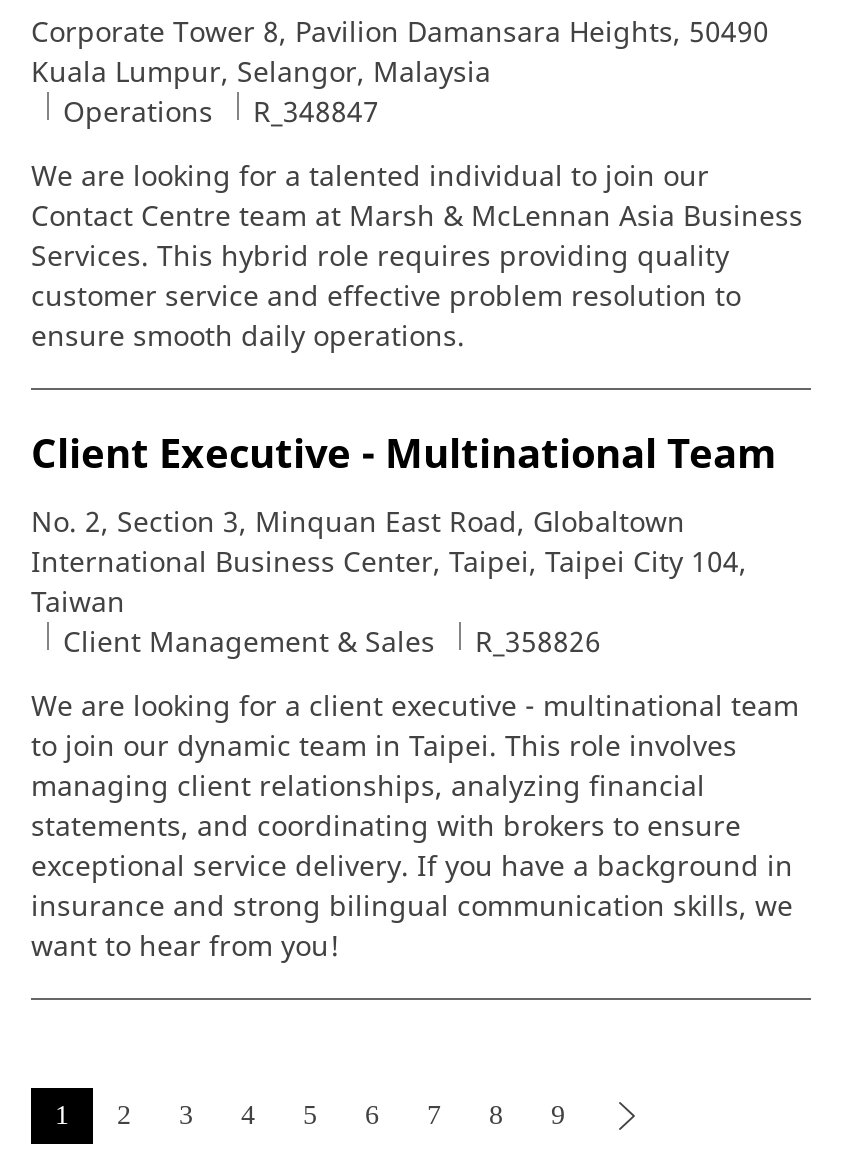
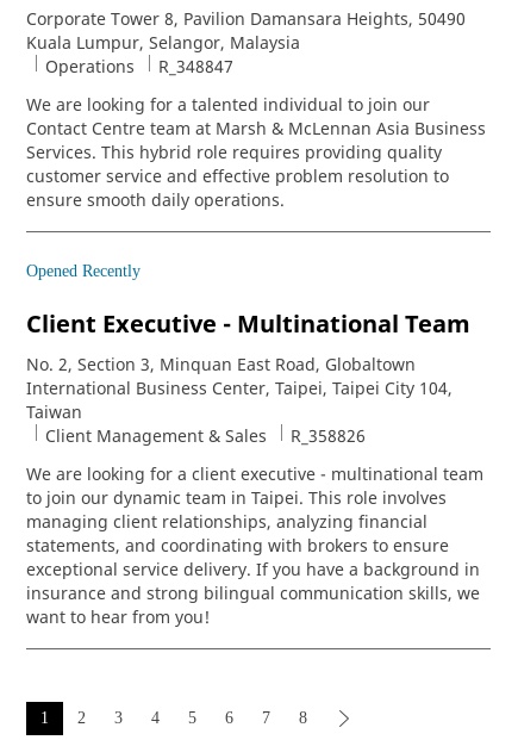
none -> [26,262,141,279] Opened Recently
[551,1099,565,1129] 9 -> none

